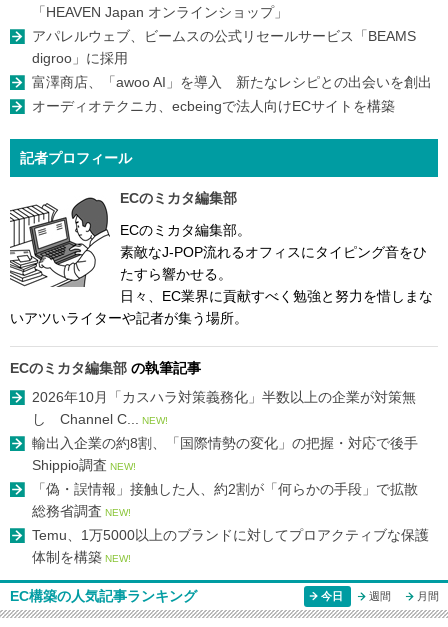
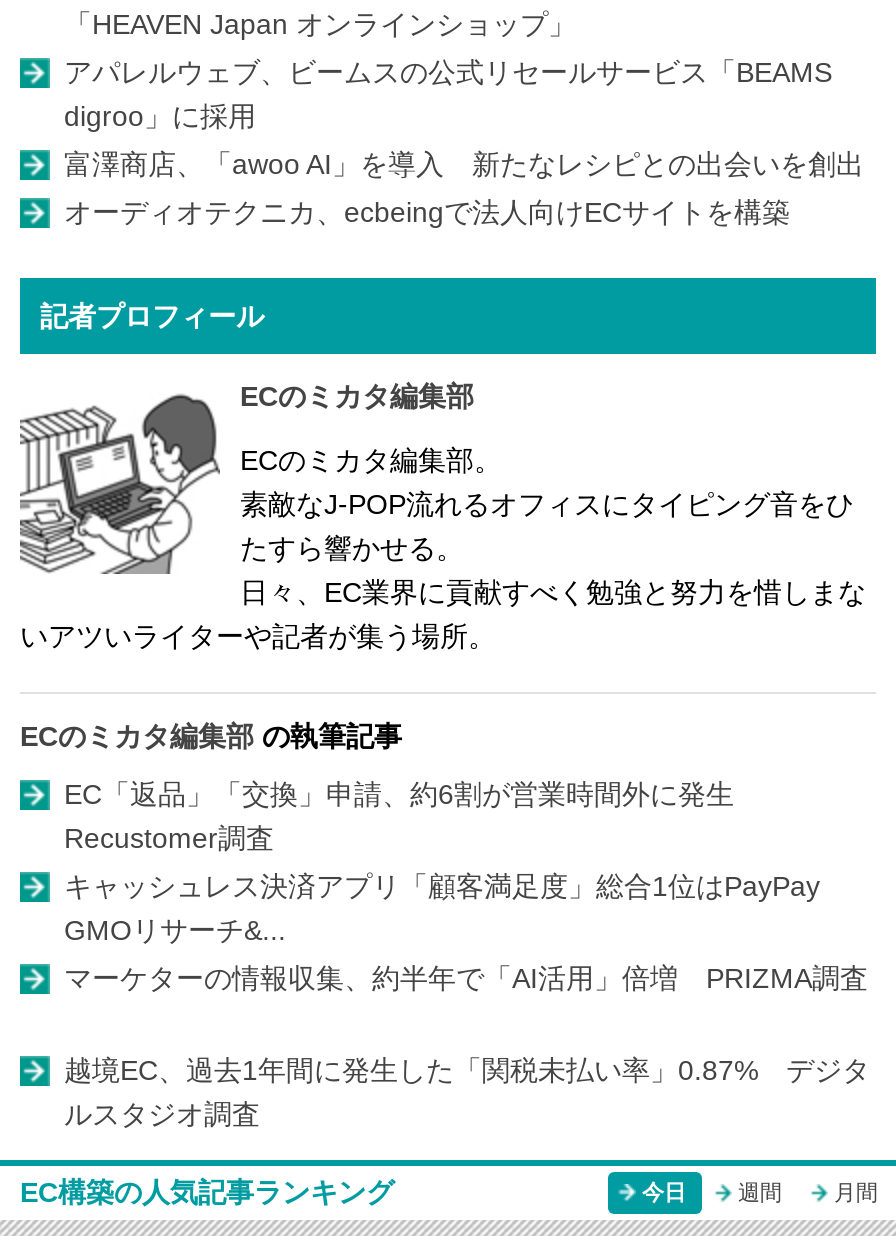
[32,389,416,427] 2026年10月「カスハラ対策義務化」半数以上の企業が対策無 | し Channel C... NEW! -> [64,778,762,854] EC「返品」「交換」申請、約6割が営業時間外に発生 | Recustomer調査
[32,435,432,473] 輸出入企業の約8割、「国際情勢の変化」の把握・対応で後手 | Shippio調査 NEW! -> [64,870,848,946] キャッシュレス決済アプリ「顧客満足度」総合1位はPayPay | GMOリサーチ&...
[32,481,432,519] 「偽・誤情報」接触した人、約2割が「何らかの手段」で拡散 | 総務省調査 NEW! -> [64,962,868,994] マーケターの情報収集、約半年で「AI活用」倍増 PRIZMA調査
[32,527,429,565] Temu、1万5000以上のブランドに対してプロアクティブな保護 | 体制を構築 NEW! -> [64,1054,870,1130] 越境EC、過去1年間に発生した「関税未払い率」0.87% デジタ | ルスタジオ調査

